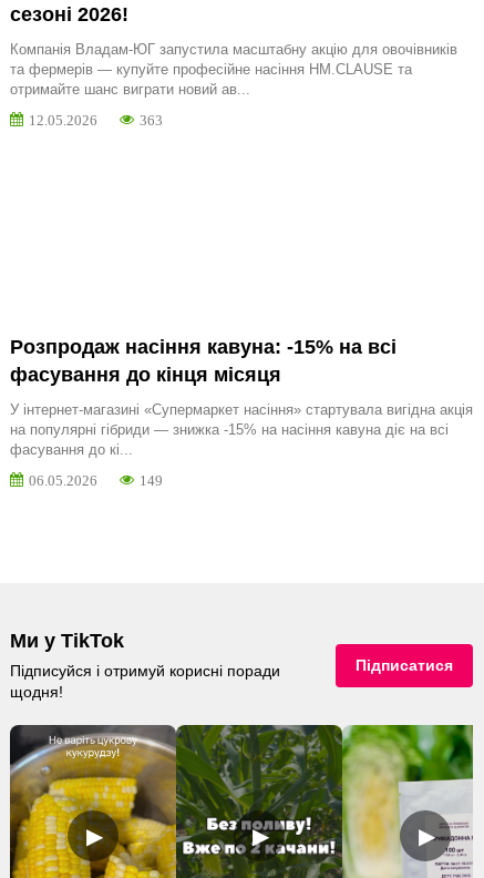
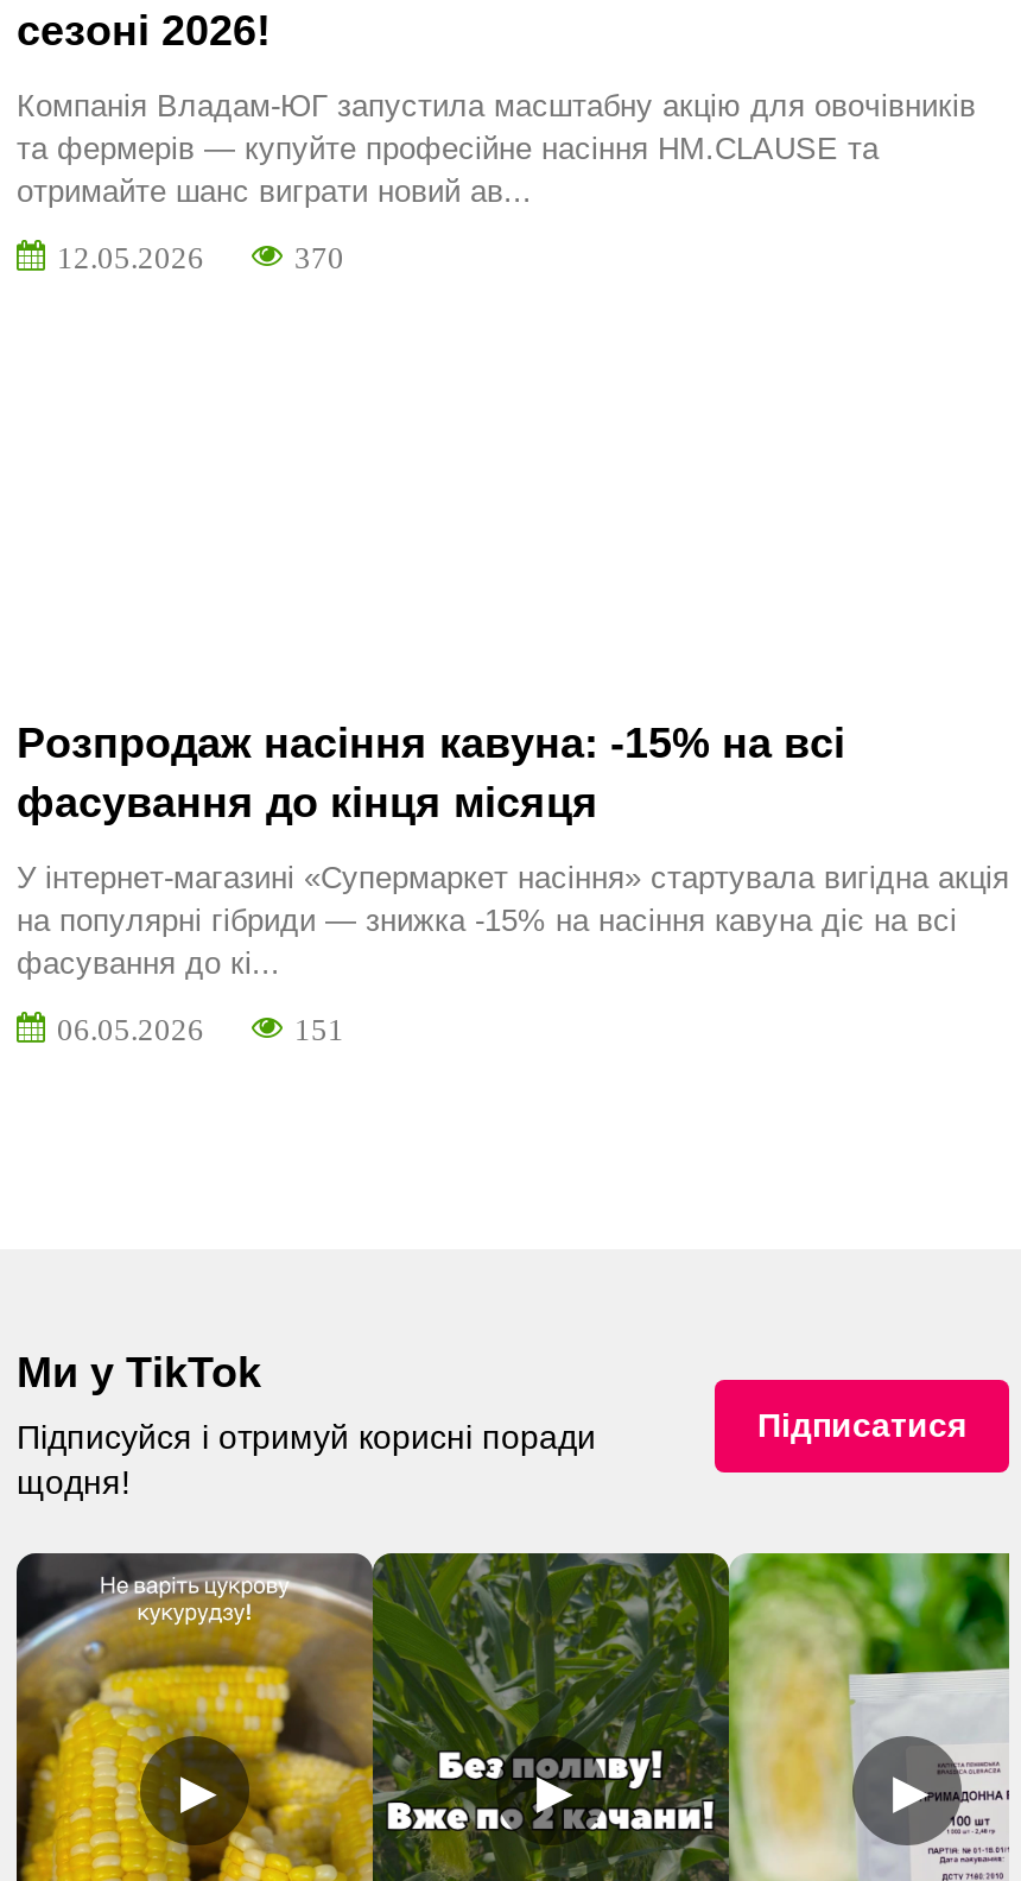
[140,112,163,127] 363 -> [294,241,344,272] 370
[140,473,163,487] 149 -> [294,1012,344,1043] 151

